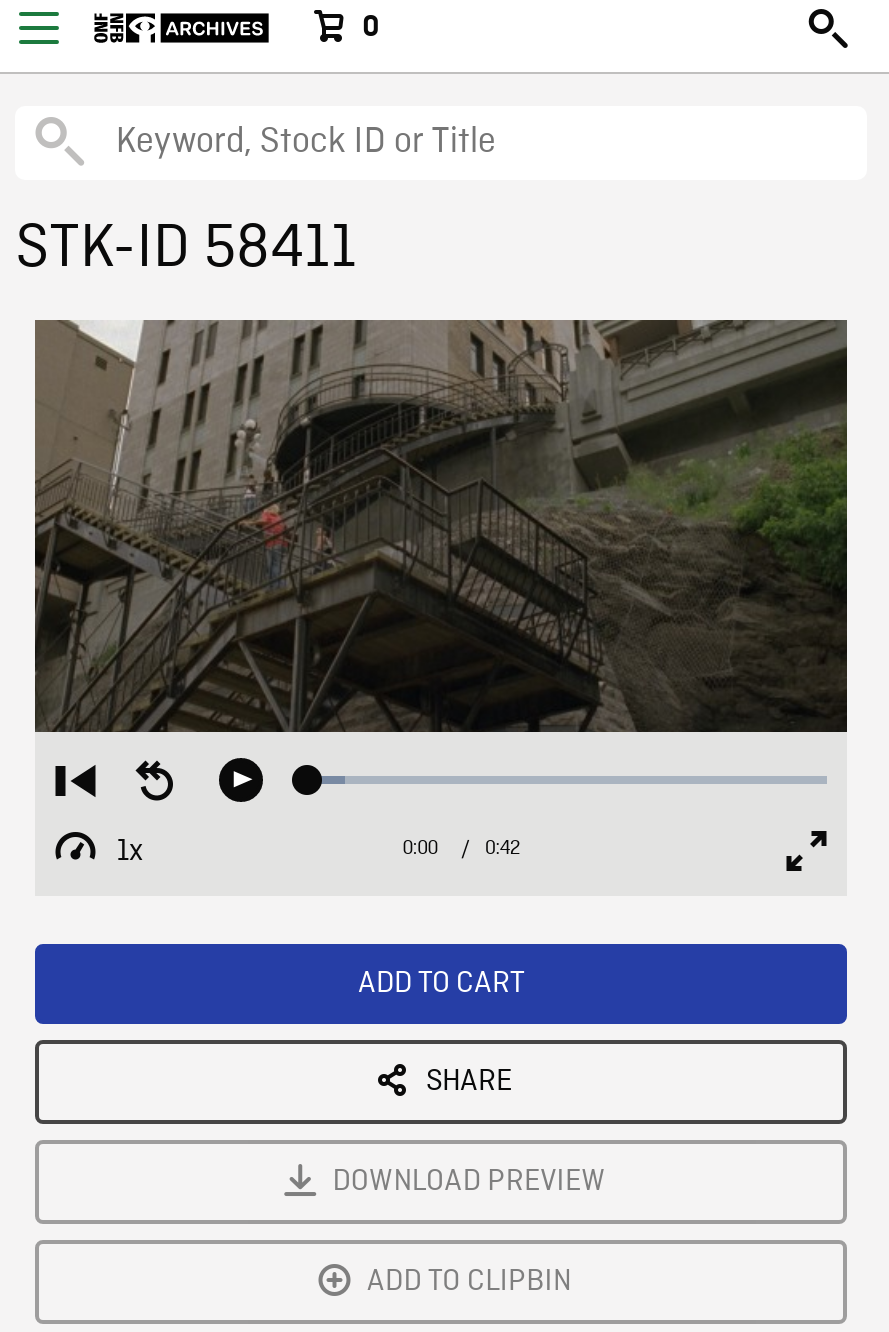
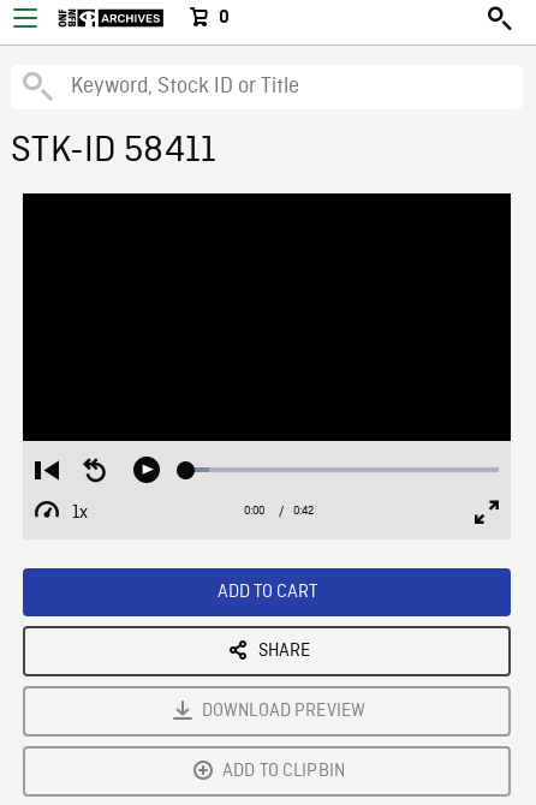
[33,318,847,732] [image] -> none

